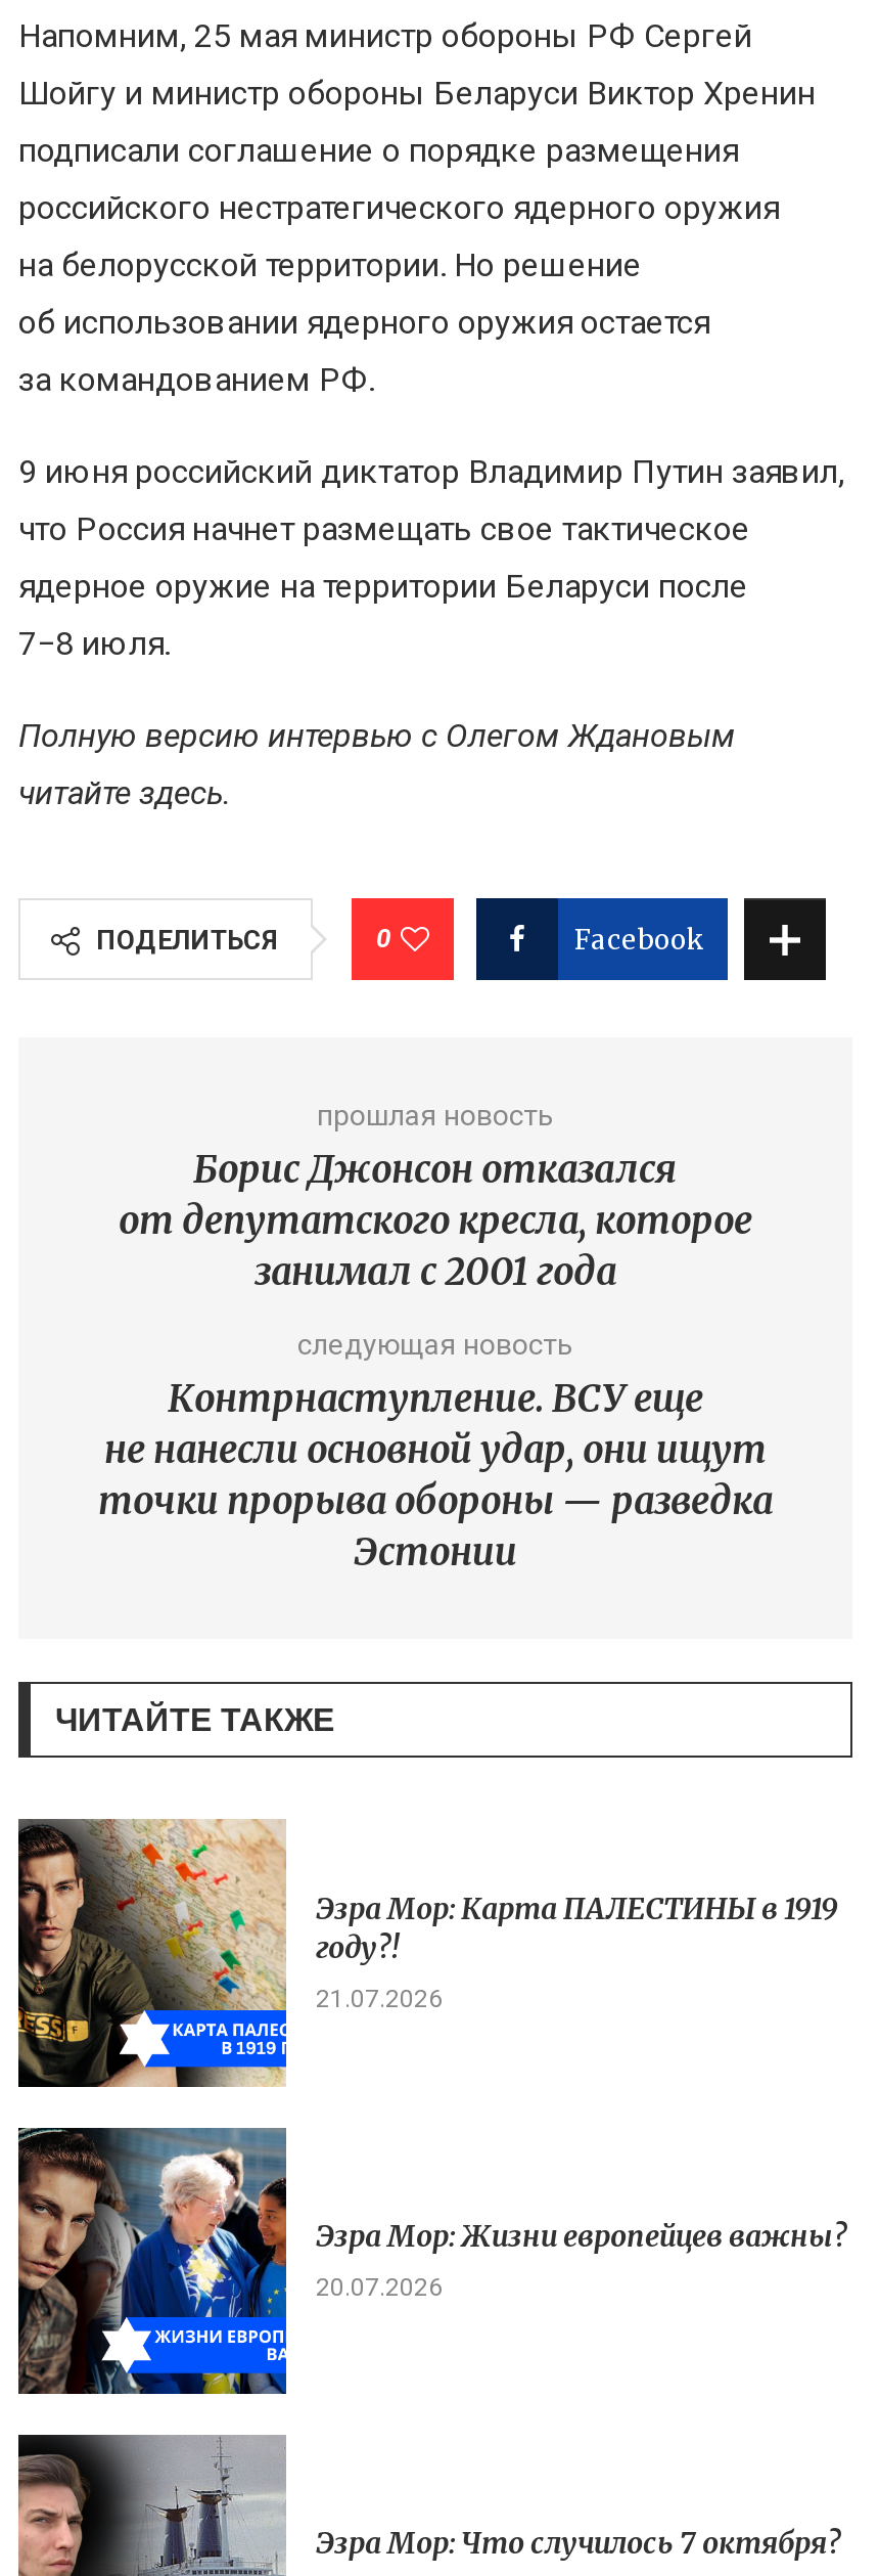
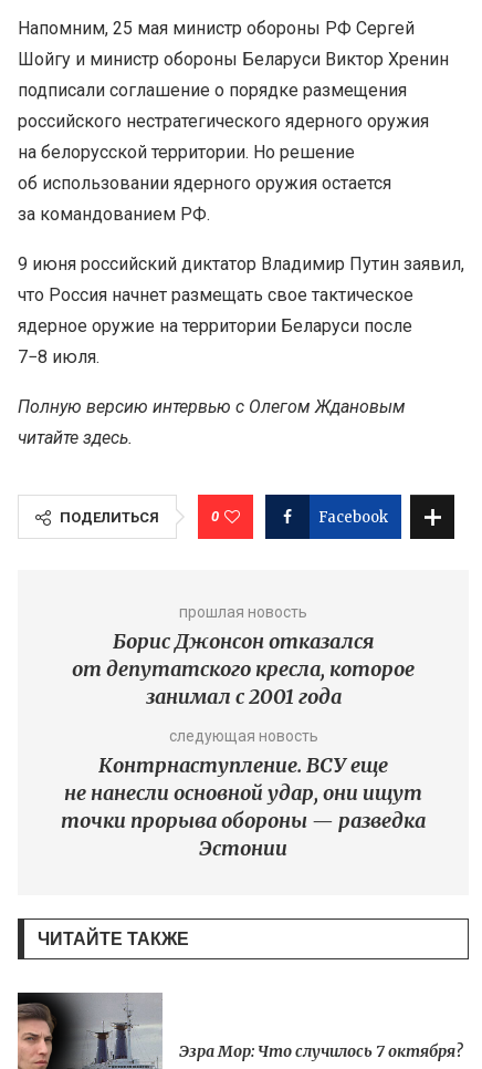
[16,1819,837,2089] [image] | Эзра Мор: Карта ПАЛЕСТИНЫ в 1919 | году?! | 21.07.2026 -> none
[16,2126,847,2396] [image] | Эзра Мор: Жизни европейцев важны? | 20.07.2026 -> none

